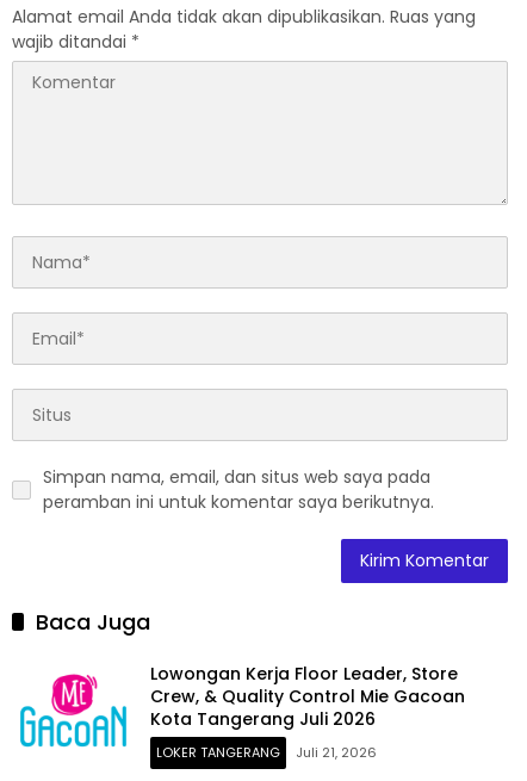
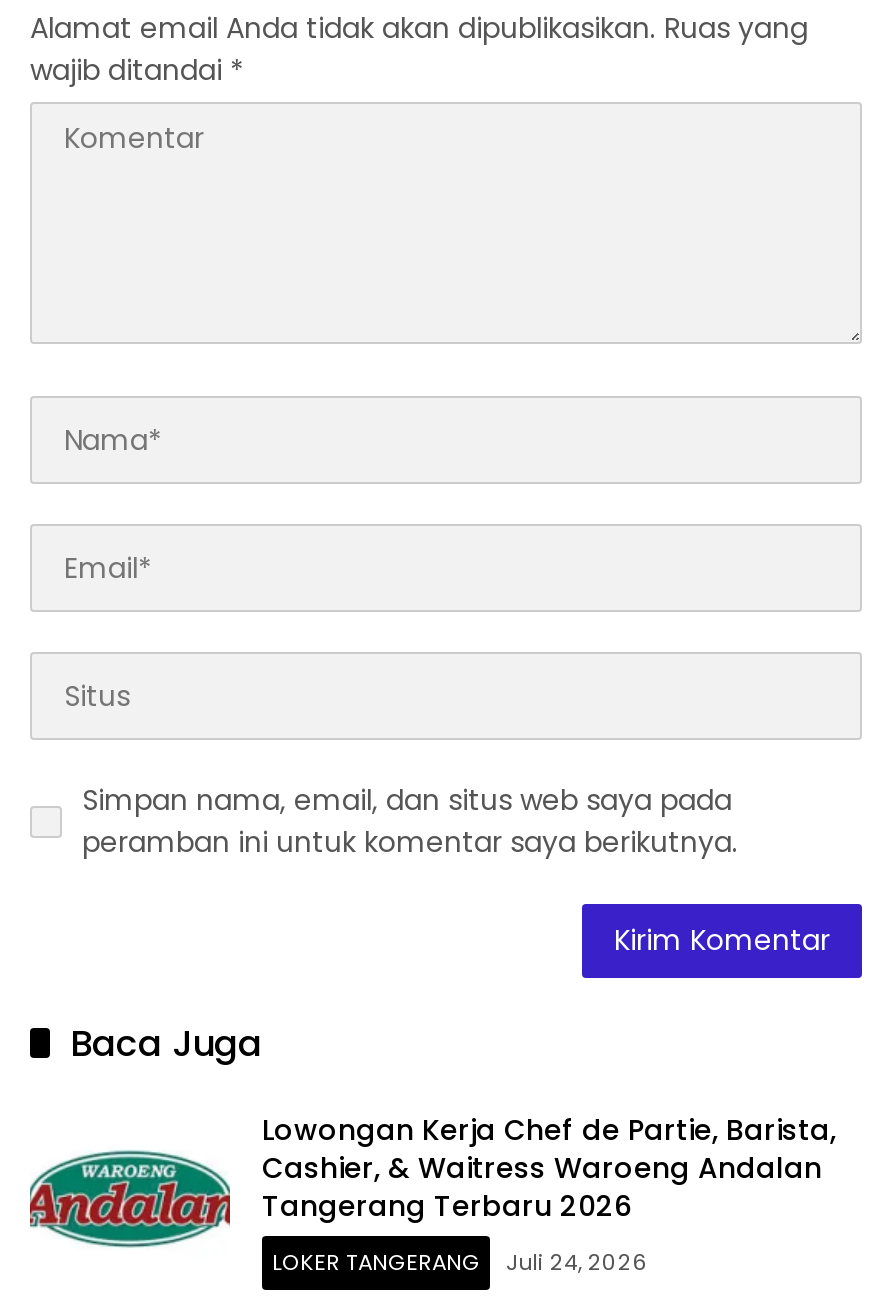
[12,661,465,748] [image] | Lowongan Kerja Floor Leader, Store | Crew, & Quality Control Mie Gacoan | Kota Tangerang Juli 2026 -> [28,1109,836,1252] [image] | Lowongan Kerja Chef de Partie, Barista, | Cashier, & Waitress Waroeng Andalan | Tangerang Terbaru 2026
[156,742,377,761] LOKER TANGERANG Juli 21, 2026 -> [272,1245,648,1277] LOKER TANGERANG Juli 24, 2026

